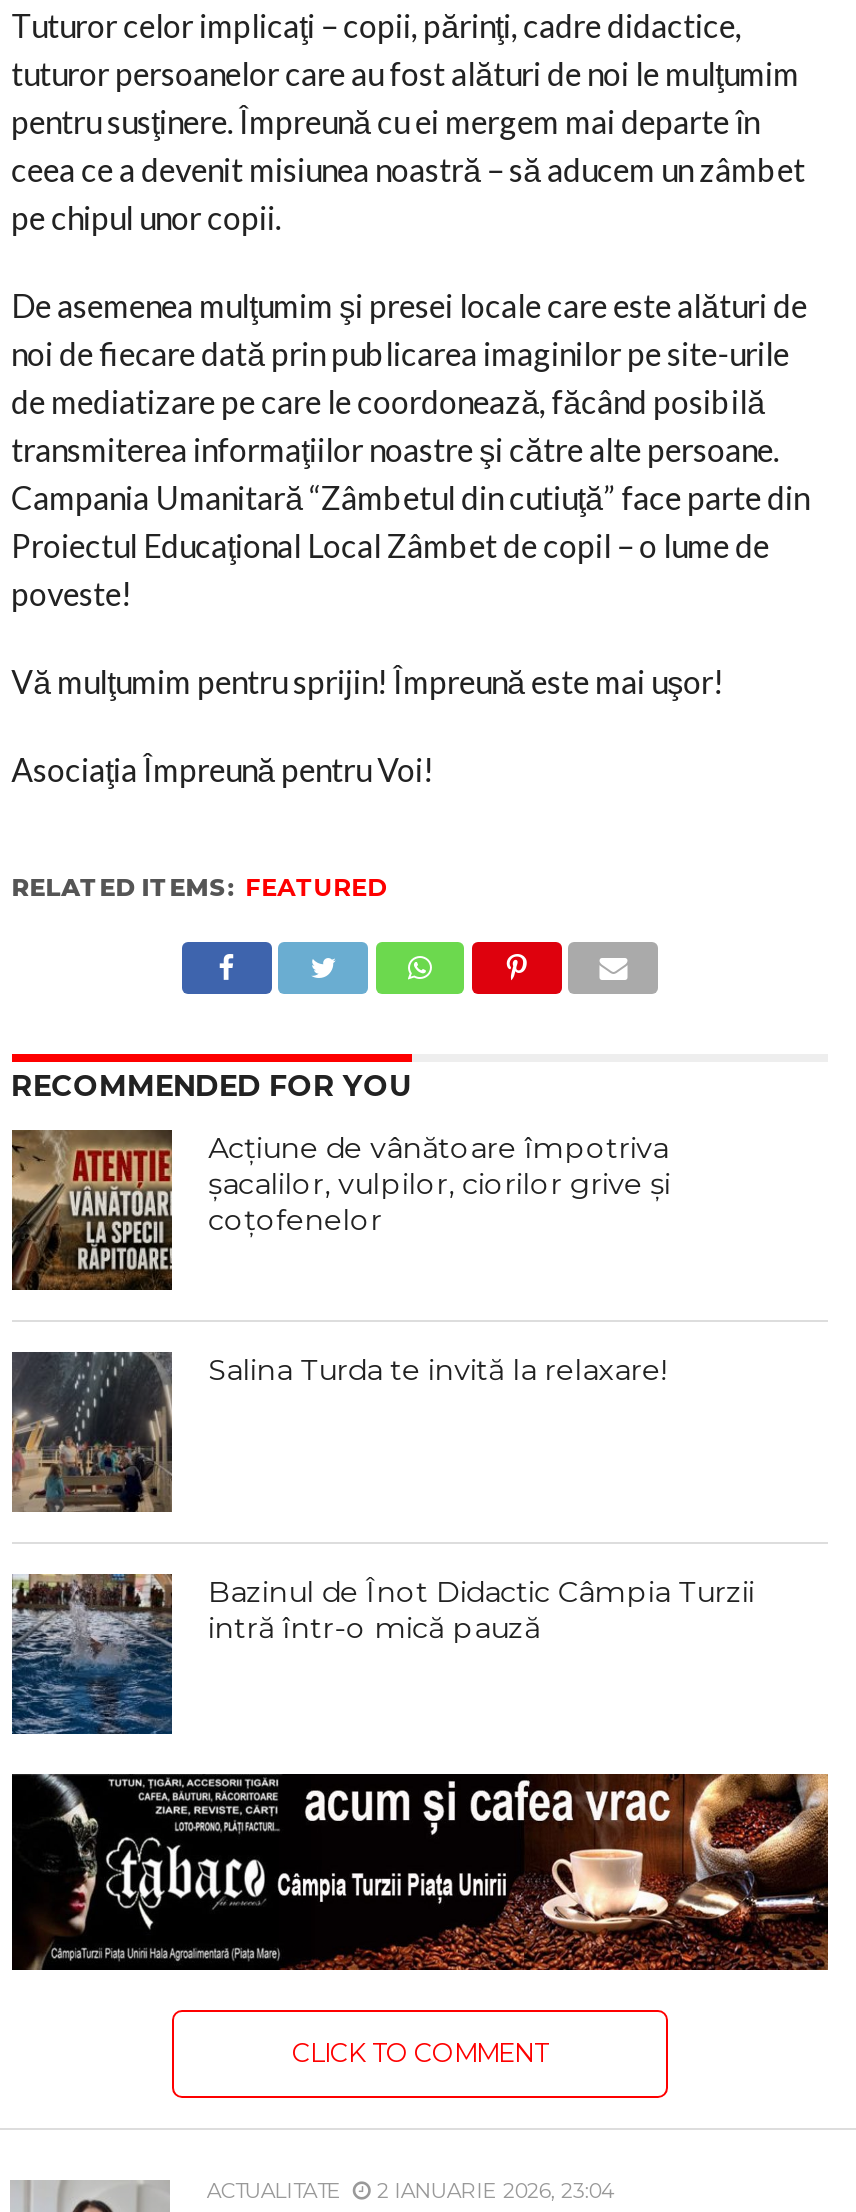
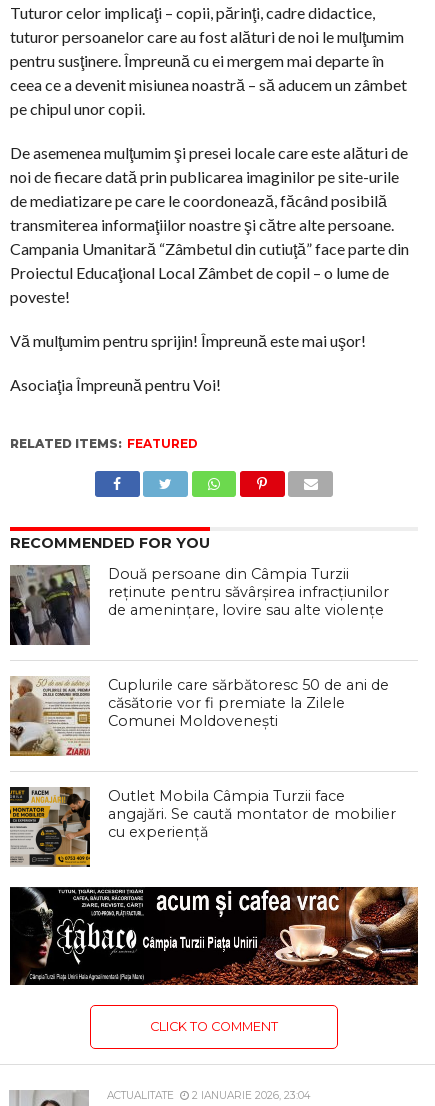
[10,1130,670,1290] [image] | Acțiune de vânătoare împotriva | șacalilor, vulpilor, ciorilor grive și | coțofenelor -> [9,565,389,645] [image] | Două persoane din Câmpia Turzii | reținute pentru săvârșirea infracțiunilor | de amenințare, lovire sau alte violențe
[12,1350,666,1514] [image] | Salina Turda te invită la relaxare! -> [9,676,389,756] [image] | Cuplurile care sărbătoresc 50 de ani de | căsătorie vor fi premiate la Zilele | Comunei Moldovenești
[10,1572,754,1736] [image] | Bazinul de Înot Didactic Câmpia Turzii | intră într-o mică pauză -> [9,786,396,868] [image] | Outlet Mobila Câmpia Turzii face | angajări. Se caută montator de mobilier | cu experiență

